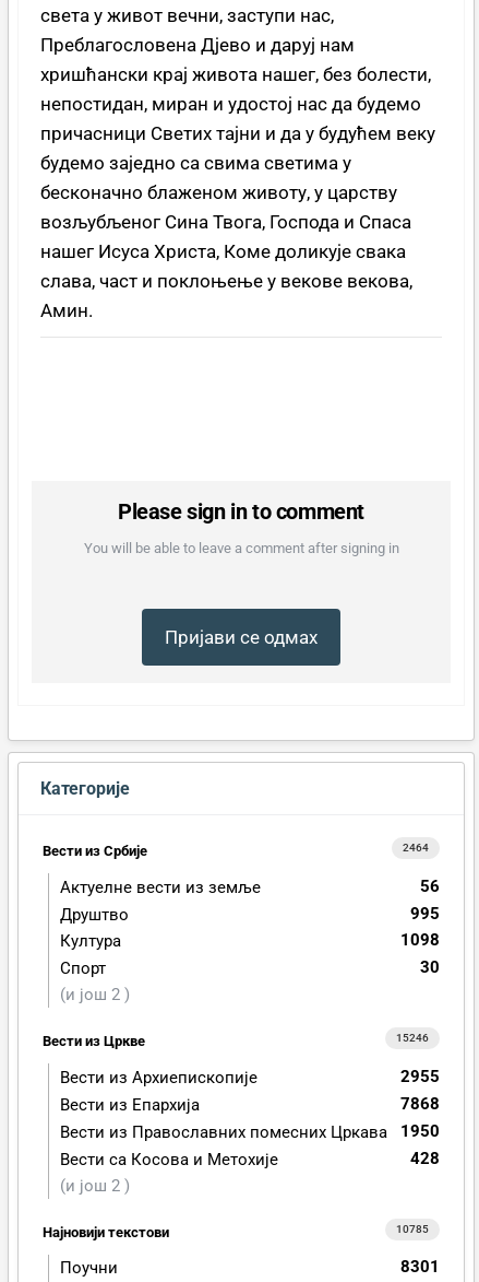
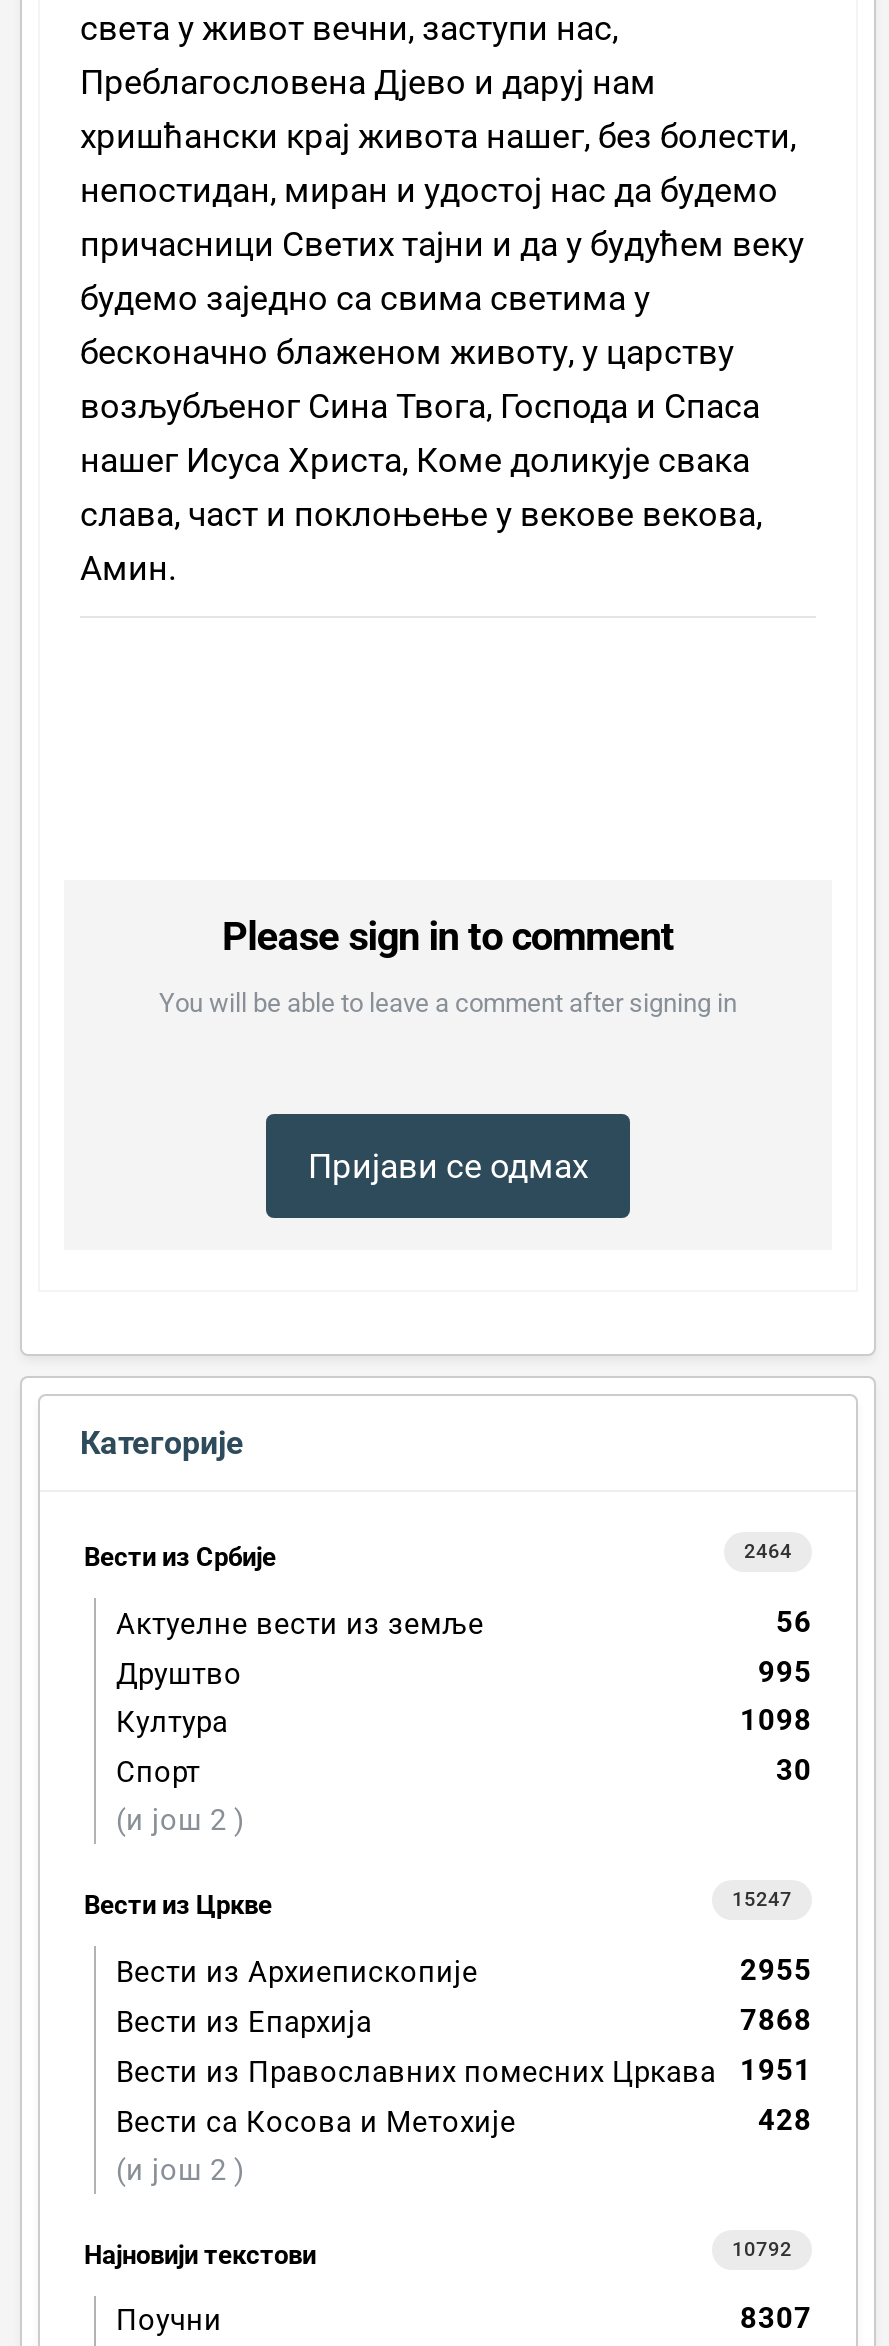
[396,1032,429,1044] 15246 -> [732,1889,792,1911] 15247
[60,1121,440,1142] Вести из Православних помесних Цркава 1950 -> [116,2052,812,2090] Вести из Православних помесних Цркава 1951
[396,1223,429,1235] 10785 -> [732,2237,792,2259] 10792
[400,1257,440,1277] 8301 -> [740,2301,812,2337] 8307

